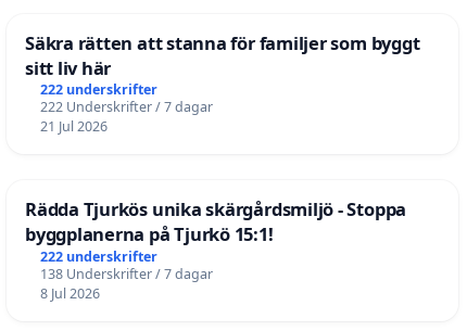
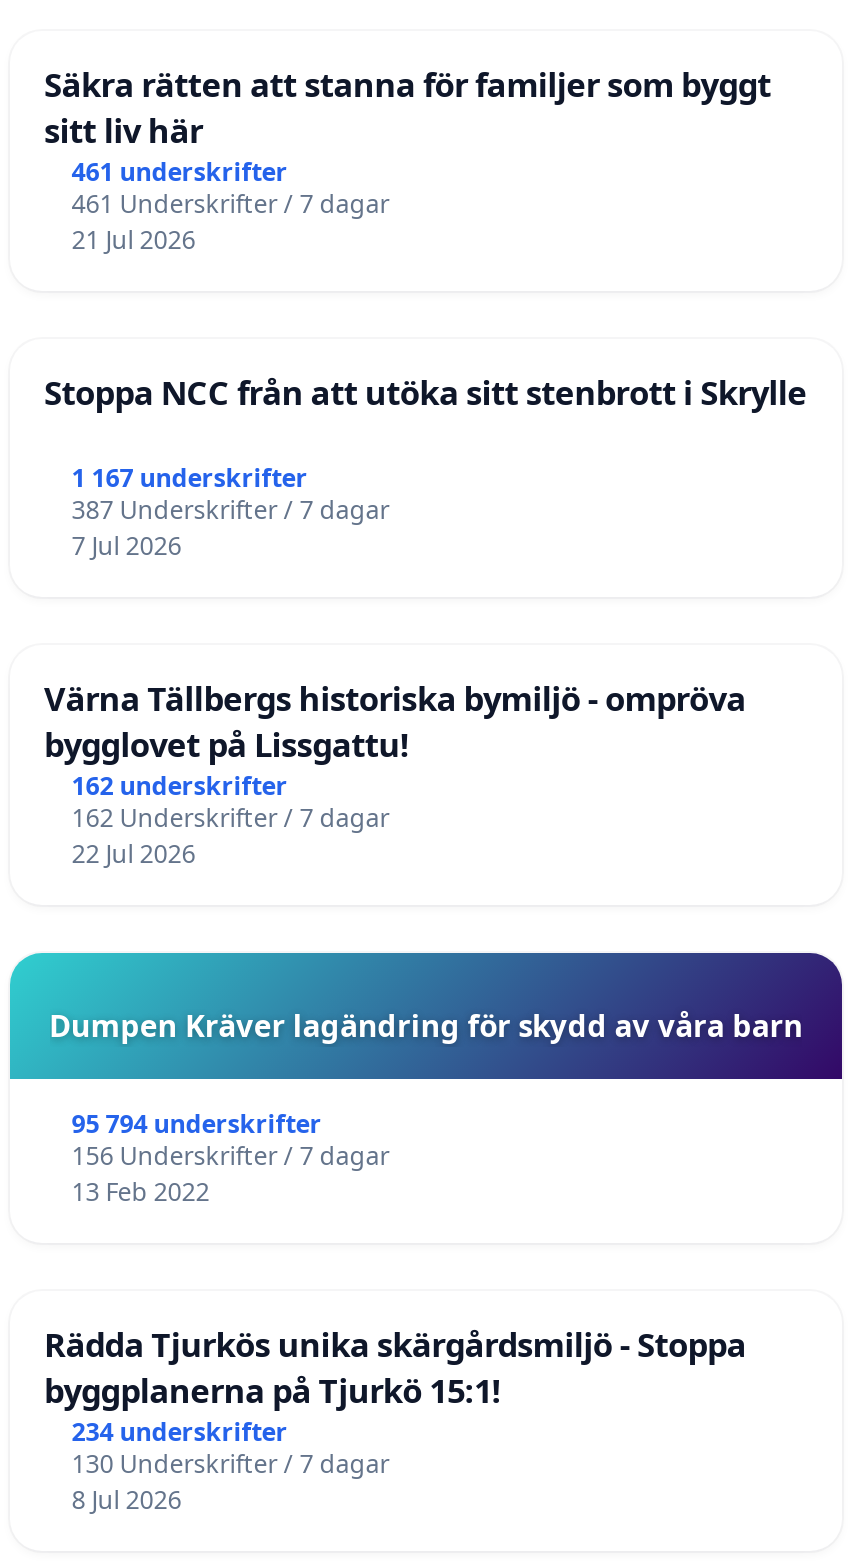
[40,81,157,99] 222 underskrifter -> [72,154,288,188] 461 underskrifter
[40,98,213,117] 222 Underskrifter / 7 dagar -> [72,186,390,220] 461 Underskrifter / 7 dagar
none -> [44,368,807,871] Stoppa NCC från att utöka sitt stenbrott i Skrylle | 1 167 underskrifter | 387 Underskrifter / 7 dagar | 7 Jul 2026 | Värna Tällbergs historiska bymiljö - ompröva | bygglovet på Lissgattu! | 162 underskrifter | 162 Underskrifter / 7 dagar | 22 Jul 2026
none -> [49,1005,803,1209] Dumpen Kräver lagändring för skydd av våra barn | 95 794 underskrifter | 156 Underskrifter / 7 dagar | 13 Feb 2022
[40,248,157,266] 222 underskrifter -> [72,1415,288,1449] 234 underskrifter
[40,265,213,284] 138 Underskrifter / 7 dagar -> [72,1447,390,1481] 130 Underskrifter / 7 dagar

